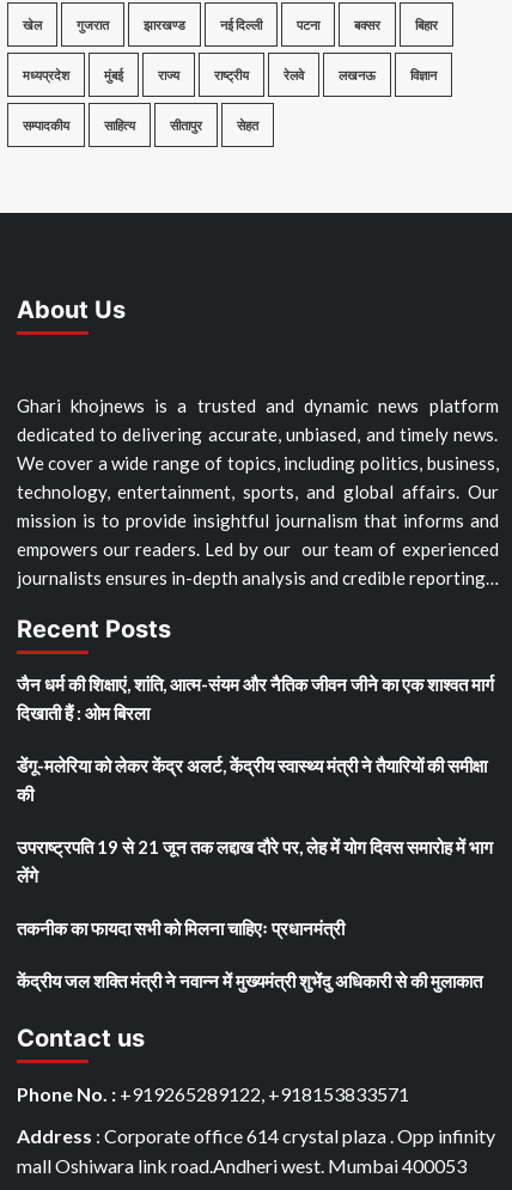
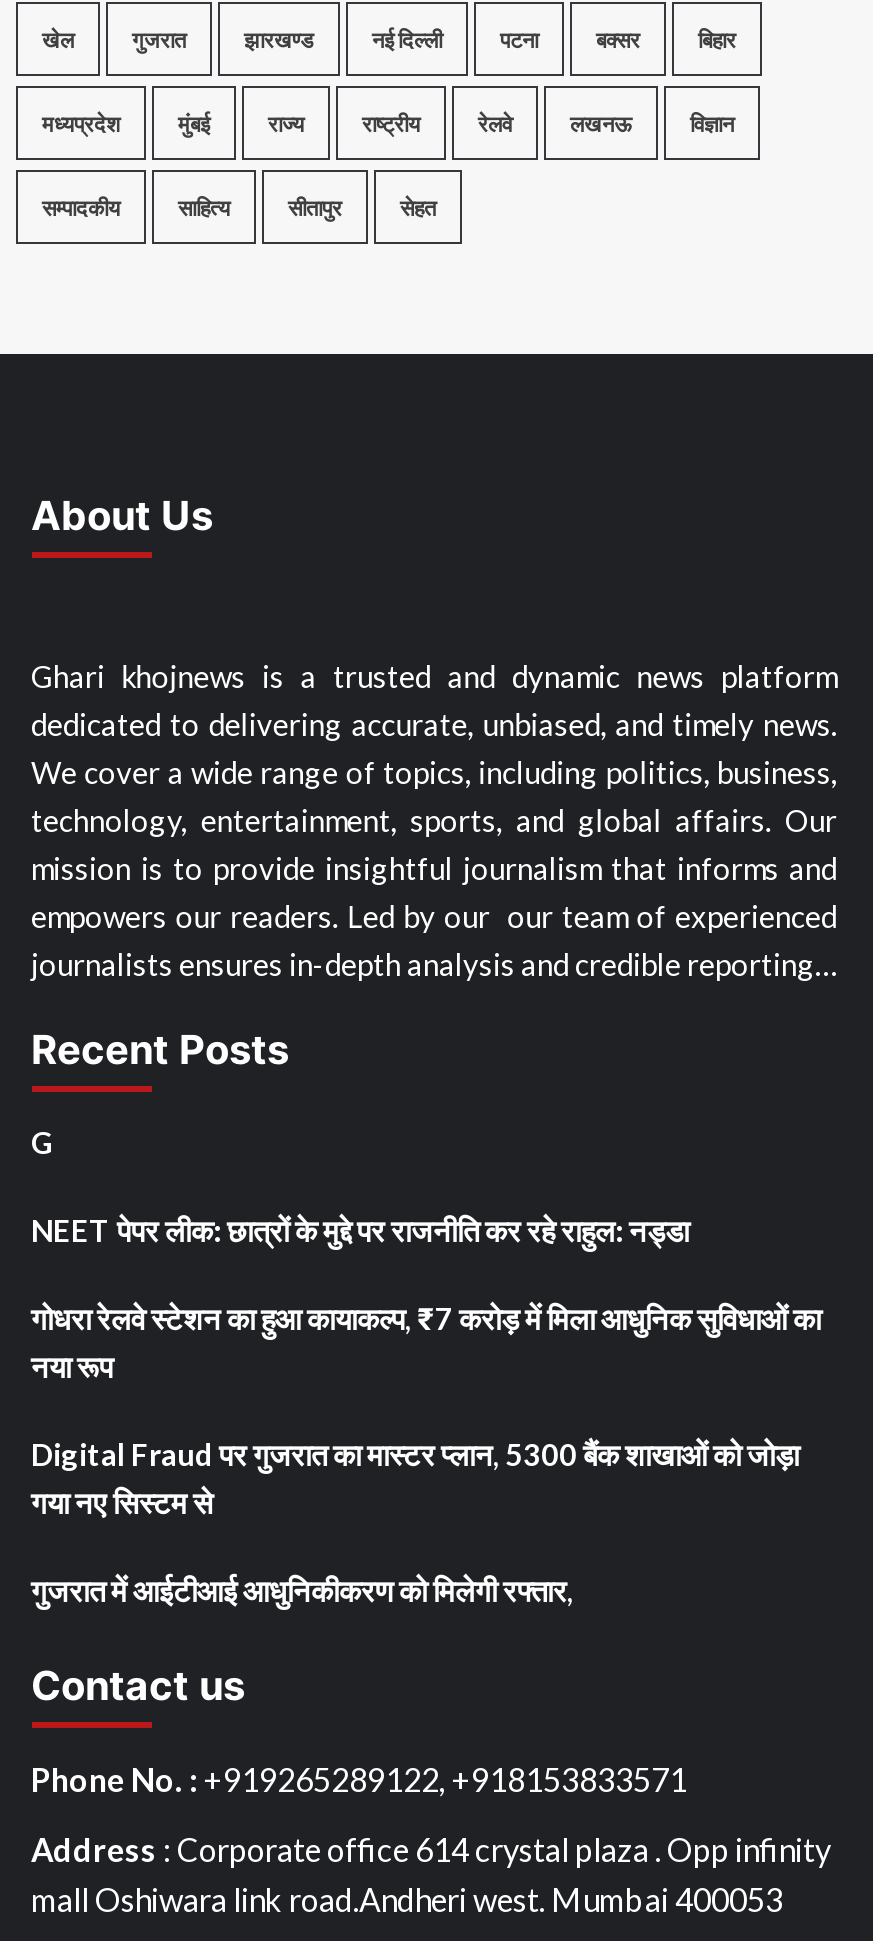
[16,674,493,724] जैन धर्म की शिक्षाएं, शांति, आत्म-संयम और नैतिक जीवन जीने का एक शाश्वत मार्ग | दिखाती हैं : ओम बिरला -> [31,1124,55,1160] G
[16,755,486,805] डेंगू-मलेरिया को लेकर केंद्र अलर्ट, केंद्रीय स्वास्थ्य मंत्री ने तैयारियों की समीक्षा | की -> [31,1212,689,1248] NEET पेपर लीक: छात्रों के मुद्दे पर राजनीति कर रहे राहुल: नड्डा
[16,836,492,886] उपराष्ट्रपति 19 से 21 जून तक लद्दाख दौरे पर, लेह में योग दिवस समारोह में भाग | लेंगे -> [31,1300,821,1384] गोधरा रेलवे स्टेशन का हुआ कायाकल्प, ₹7 करोड़ में मिला आधुनिक सुविधाओं का | नया रूप
[16,918,344,939] तकनीक का फायदा सभी को मिलना चाहिएः प्रधानमंत्री -> [31,1436,799,1520] Digital Fraud पर गुजरात का मास्टर प्लान, 5300 बैंक शाखाओं को जोड़ा | गया नए सिस्टम से
[16,970,481,992] केंद्रीय जल शक्ति मंत्री ने नवान्न में मुख्यमंत्री शुभेंदु अधिकारी से की मुलाकात -> [31,1572,573,1608] गुजरात में आईटीआई आधुनिकीकरण को मिलेगी रफ्तार,

